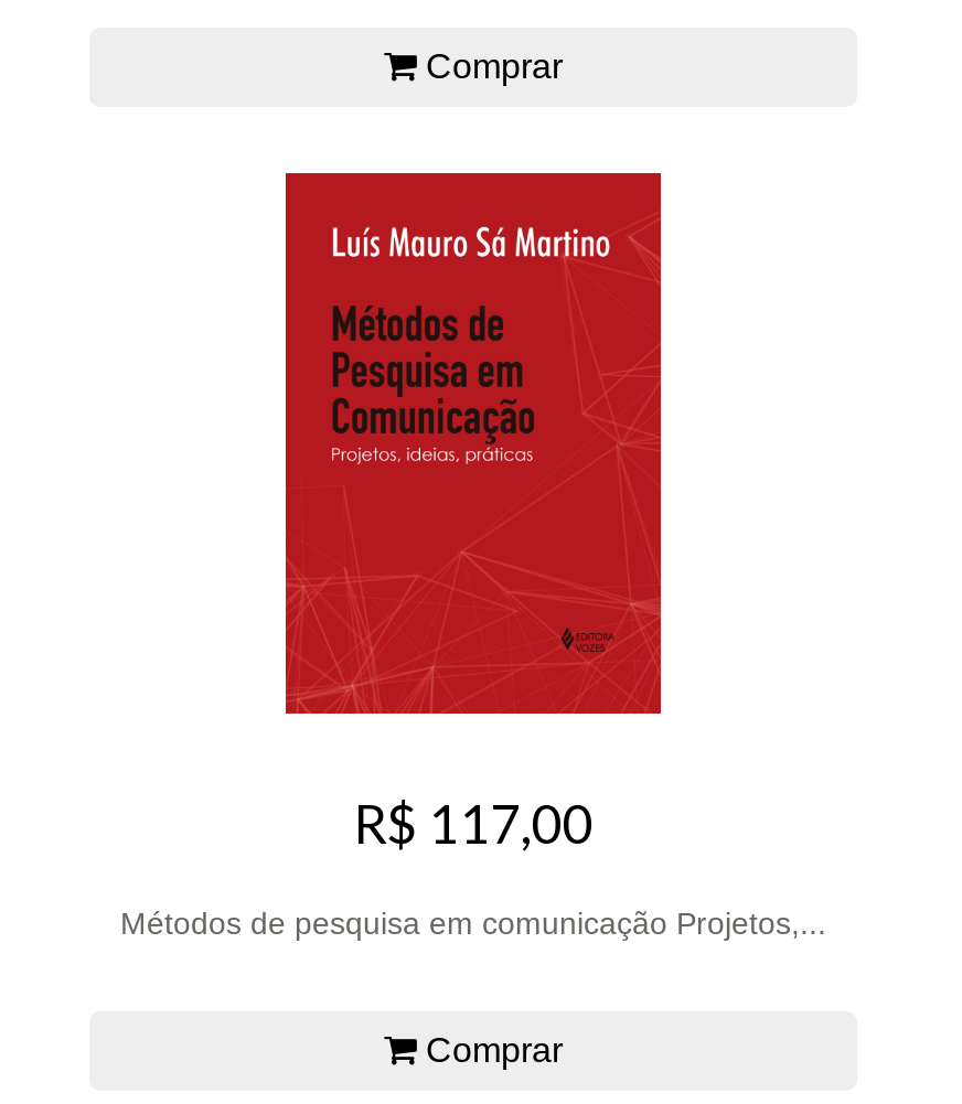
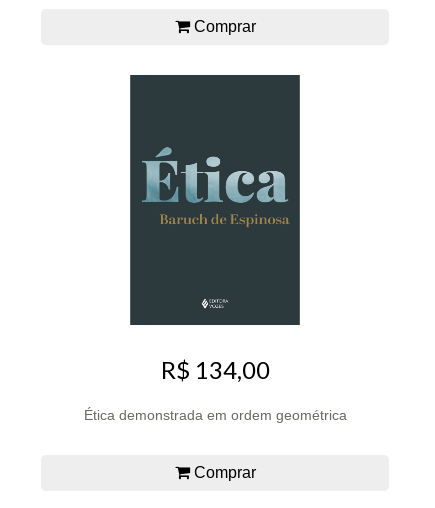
[284,171,663,856] [image] | R$ 117,00 -> [129,74,301,384] [image] | R$ 134,00
[120,905,826,940] Métodos de pesquisa em comunicação Projetos,... -> [83,407,346,423] Ética demonstrada em ordem geométrica

